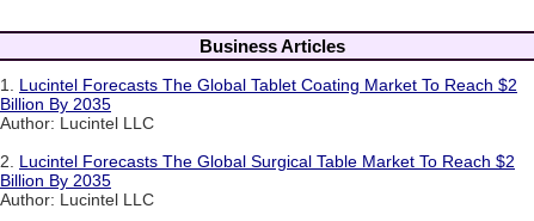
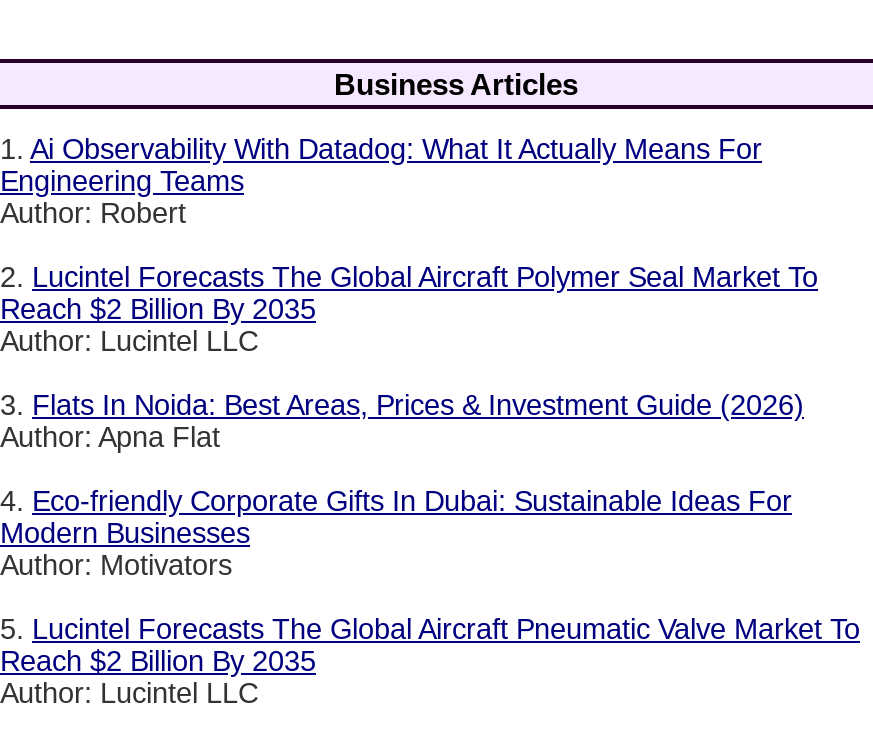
[0,76,517,114] 1. Lucintel Forecasts The Global Tablet Coating Market To Reach $2 | Billion By 2035 -> [0,134,818,326] 1. Ai Observability With Datadog: What It Actually Means For | Engineering Teams | Author: Robert | 2. Lucintel Forecasts The Global Aircraft Polymer Seal Market To | Reach $2 Billion By 2035
[0,152,515,190] 2. Lucintel Forecasts The Global Surgical Table Market To Reach $2 | Billion By 2035 -> [0,390,860,678] 3. Flats In Noida: Best Areas, Prices & Investment Guide (2026) | Author: Apna Flat | 4. Eco-friendly Corporate Gifts In Dubai: Sustainable Ideas For | Modern Businesses | Author: Motivators | 5. Lucintel Forecasts The Global Aircraft Pneumatic Valve Market To | Reach $2 Billion By 2035

